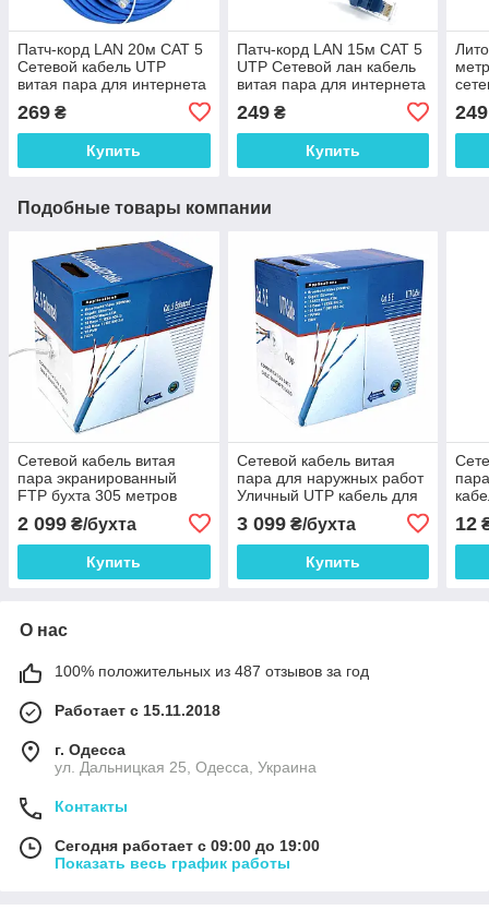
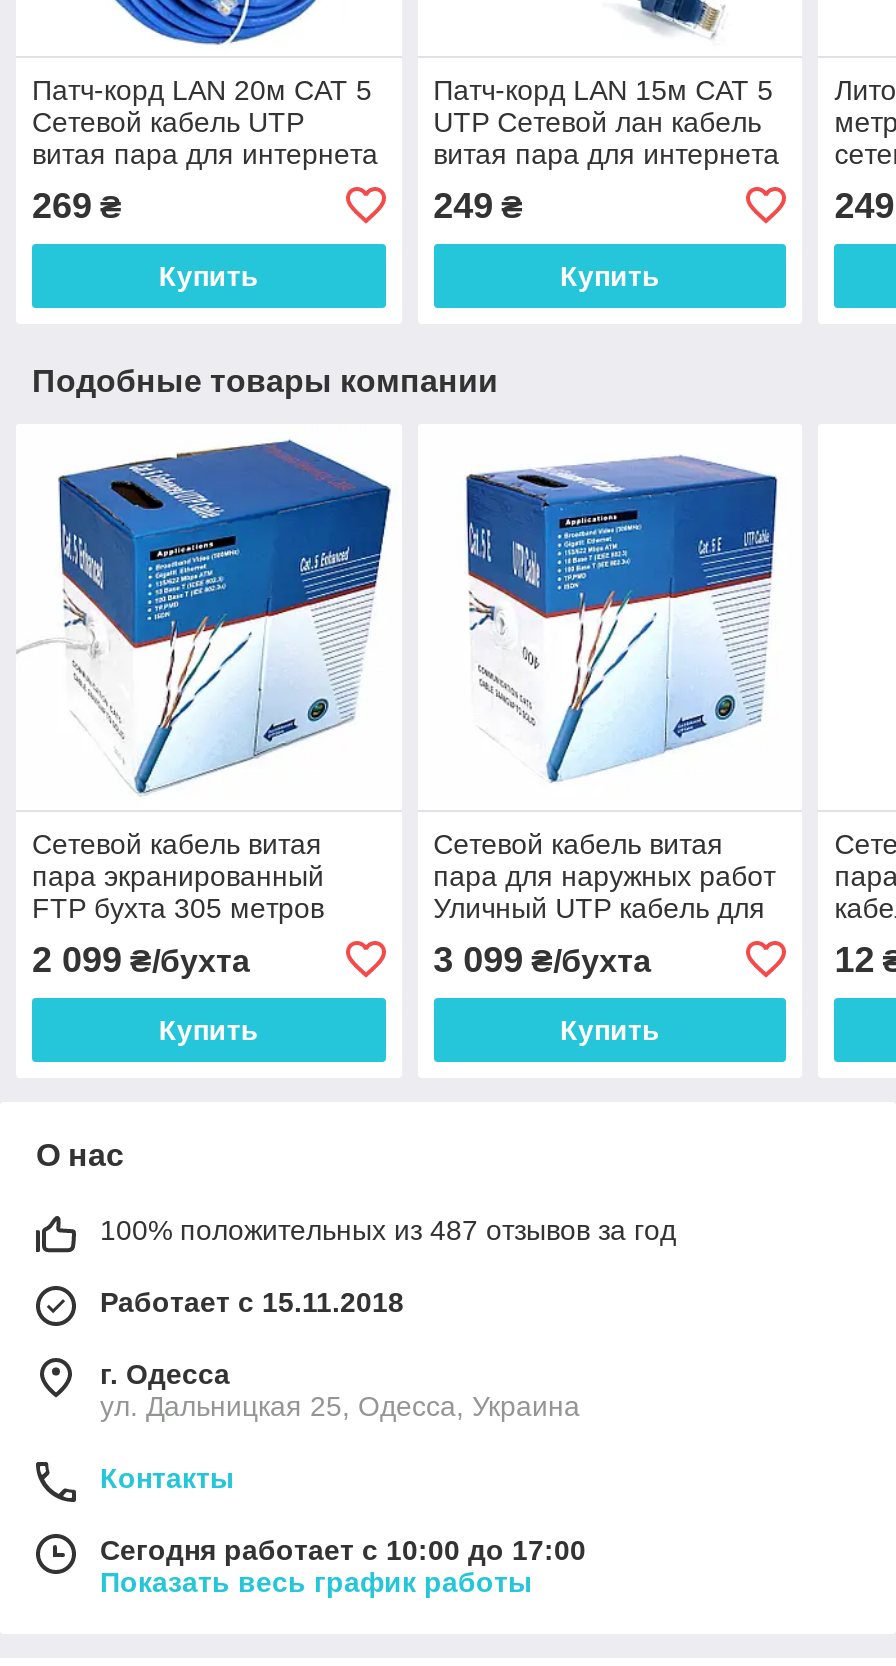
[55,836,320,854] Сегодня работает с 09:00 до 19:00 -> [100,1533,586,1565] Сегодня работает с 10:00 до 17:00

